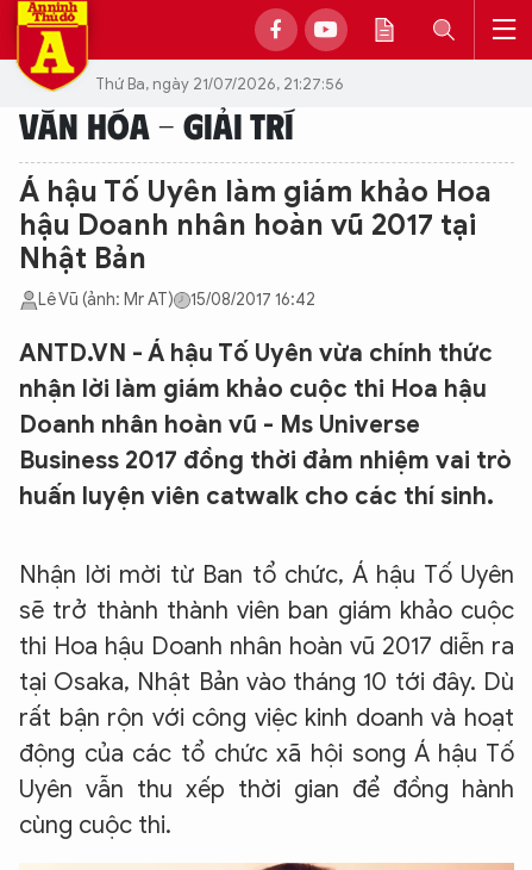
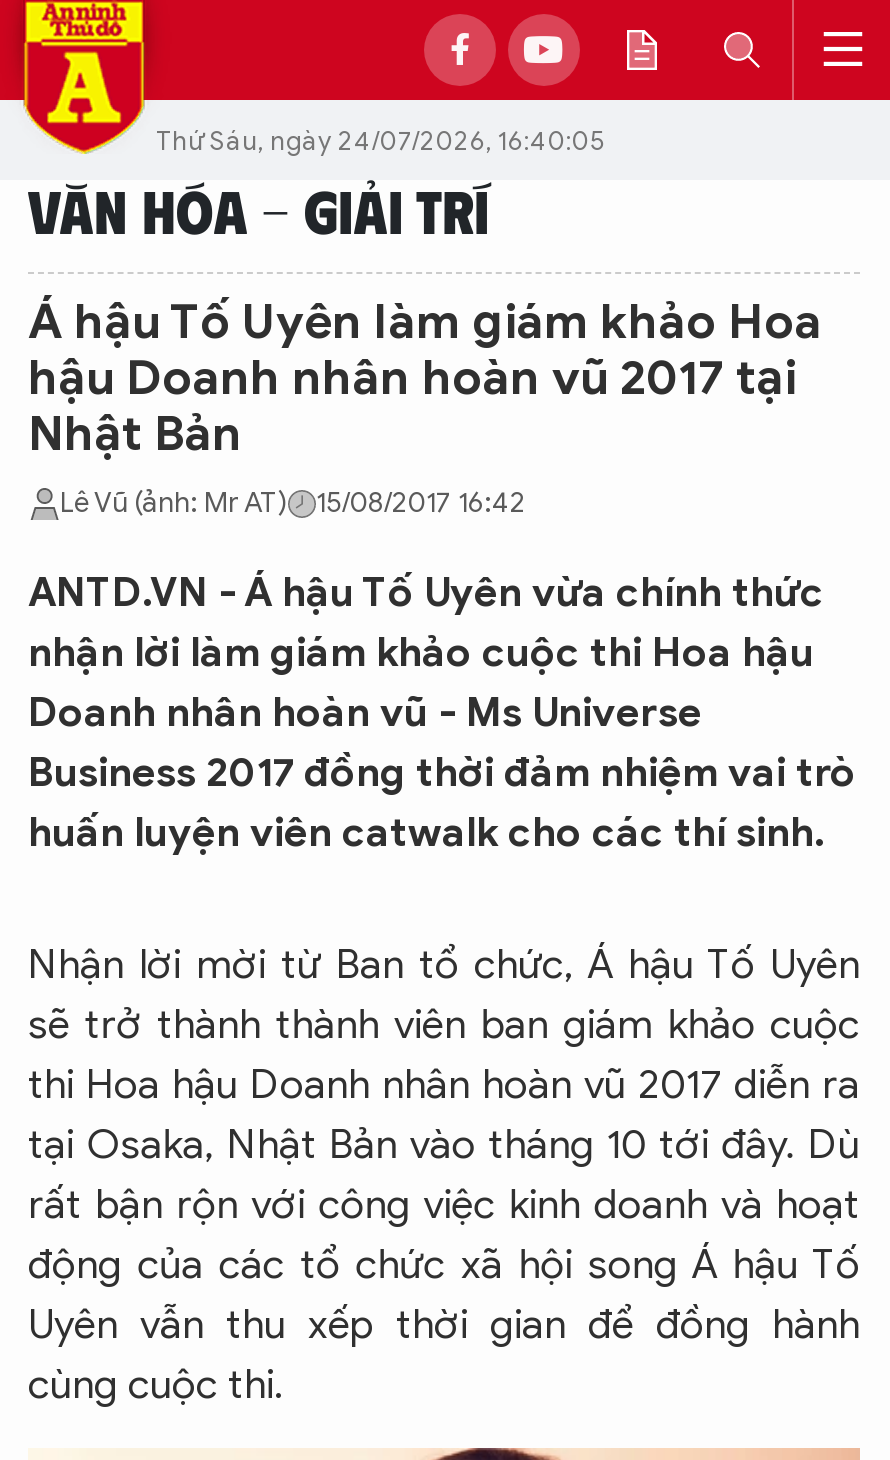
[95,73,344,94] Thứ Ba, ngày 21/07/2026, 21:27:56 -> [156,123,606,157] Thứ Sáu, ngày 24/07/2026, 16:40:05

